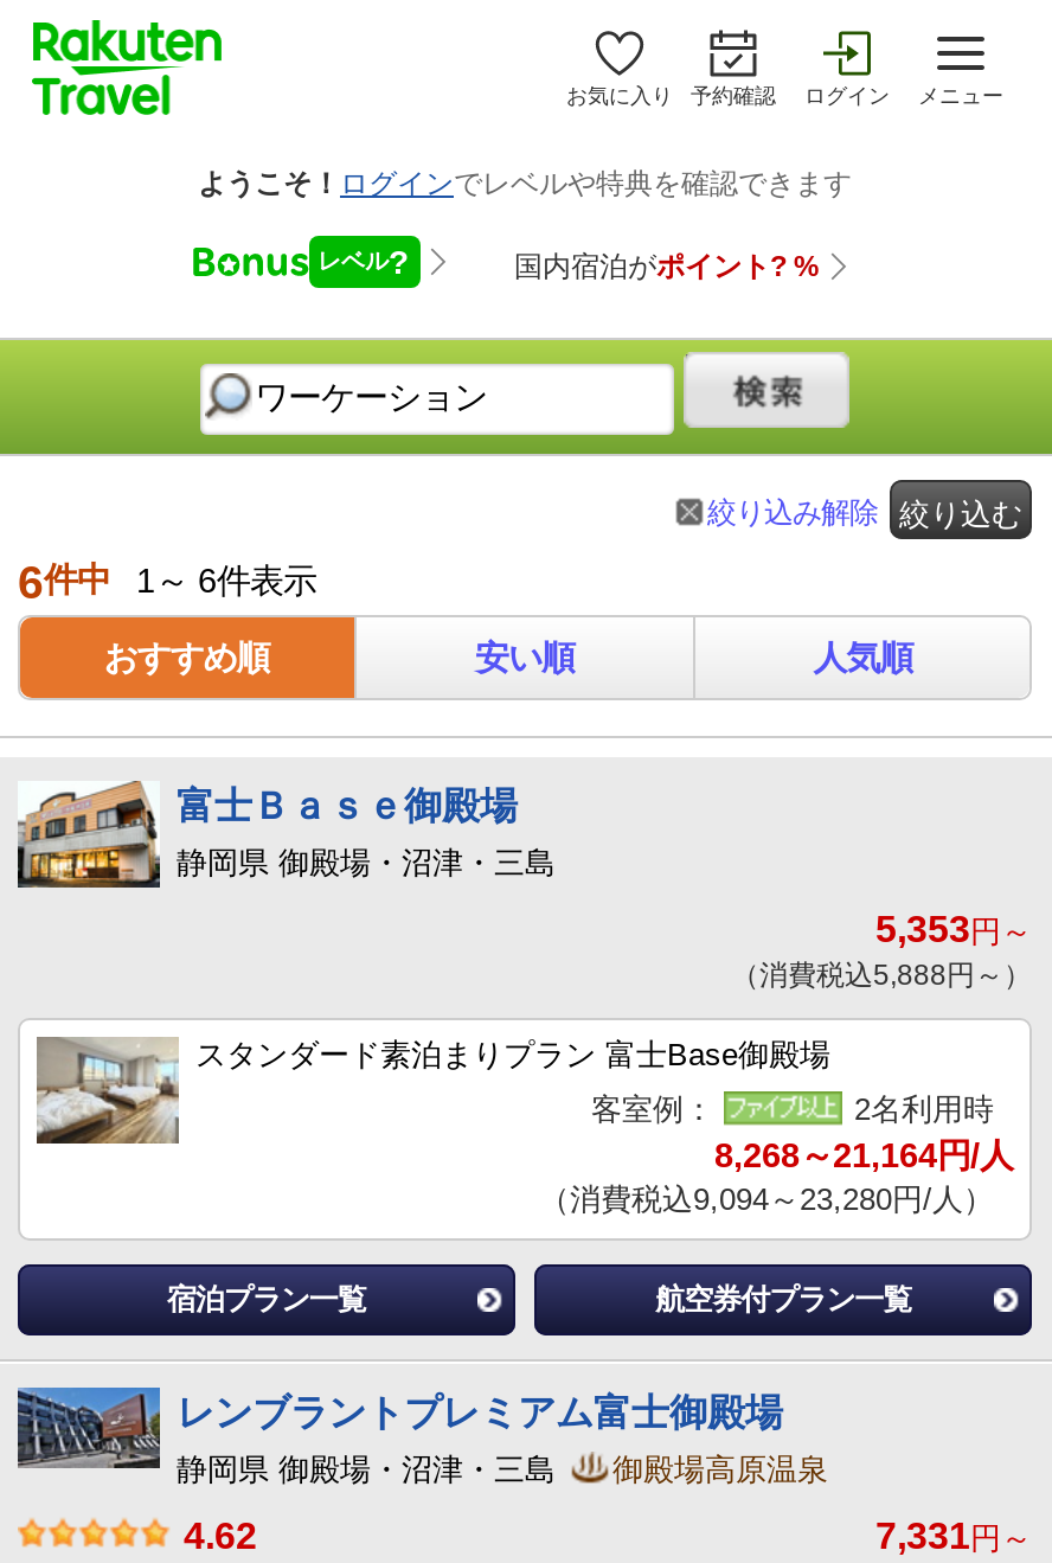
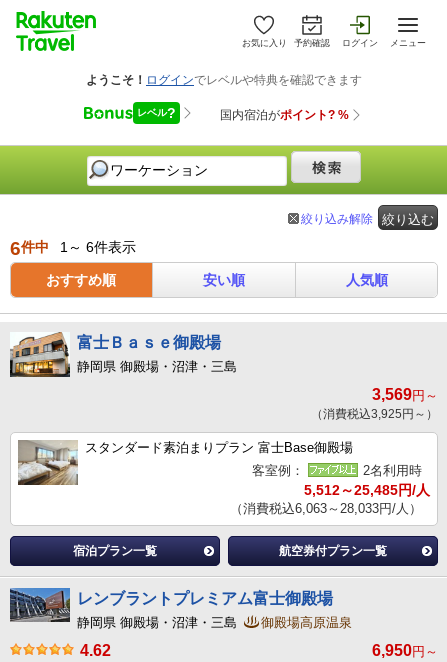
[875,909,1032,949] 5,353円～ -> [372,386,438,403] 3,569円～
[731,959,1032,992] （消費税込5,888円～） -> [311,407,438,421] （消費税込3,925円～）
[714,1136,1013,1174] 8,268～21,164円/人 -> [304,482,430,498] 5,512～25,485円/人
[539,1181,994,1217] （消費税込9,094～23,280円/人） -> [230,501,422,516] （消費税込6,063～28,033円/人）
[875,1516,1032,1556] 7,331円～ -> [372,642,438,659] 6,950円～

